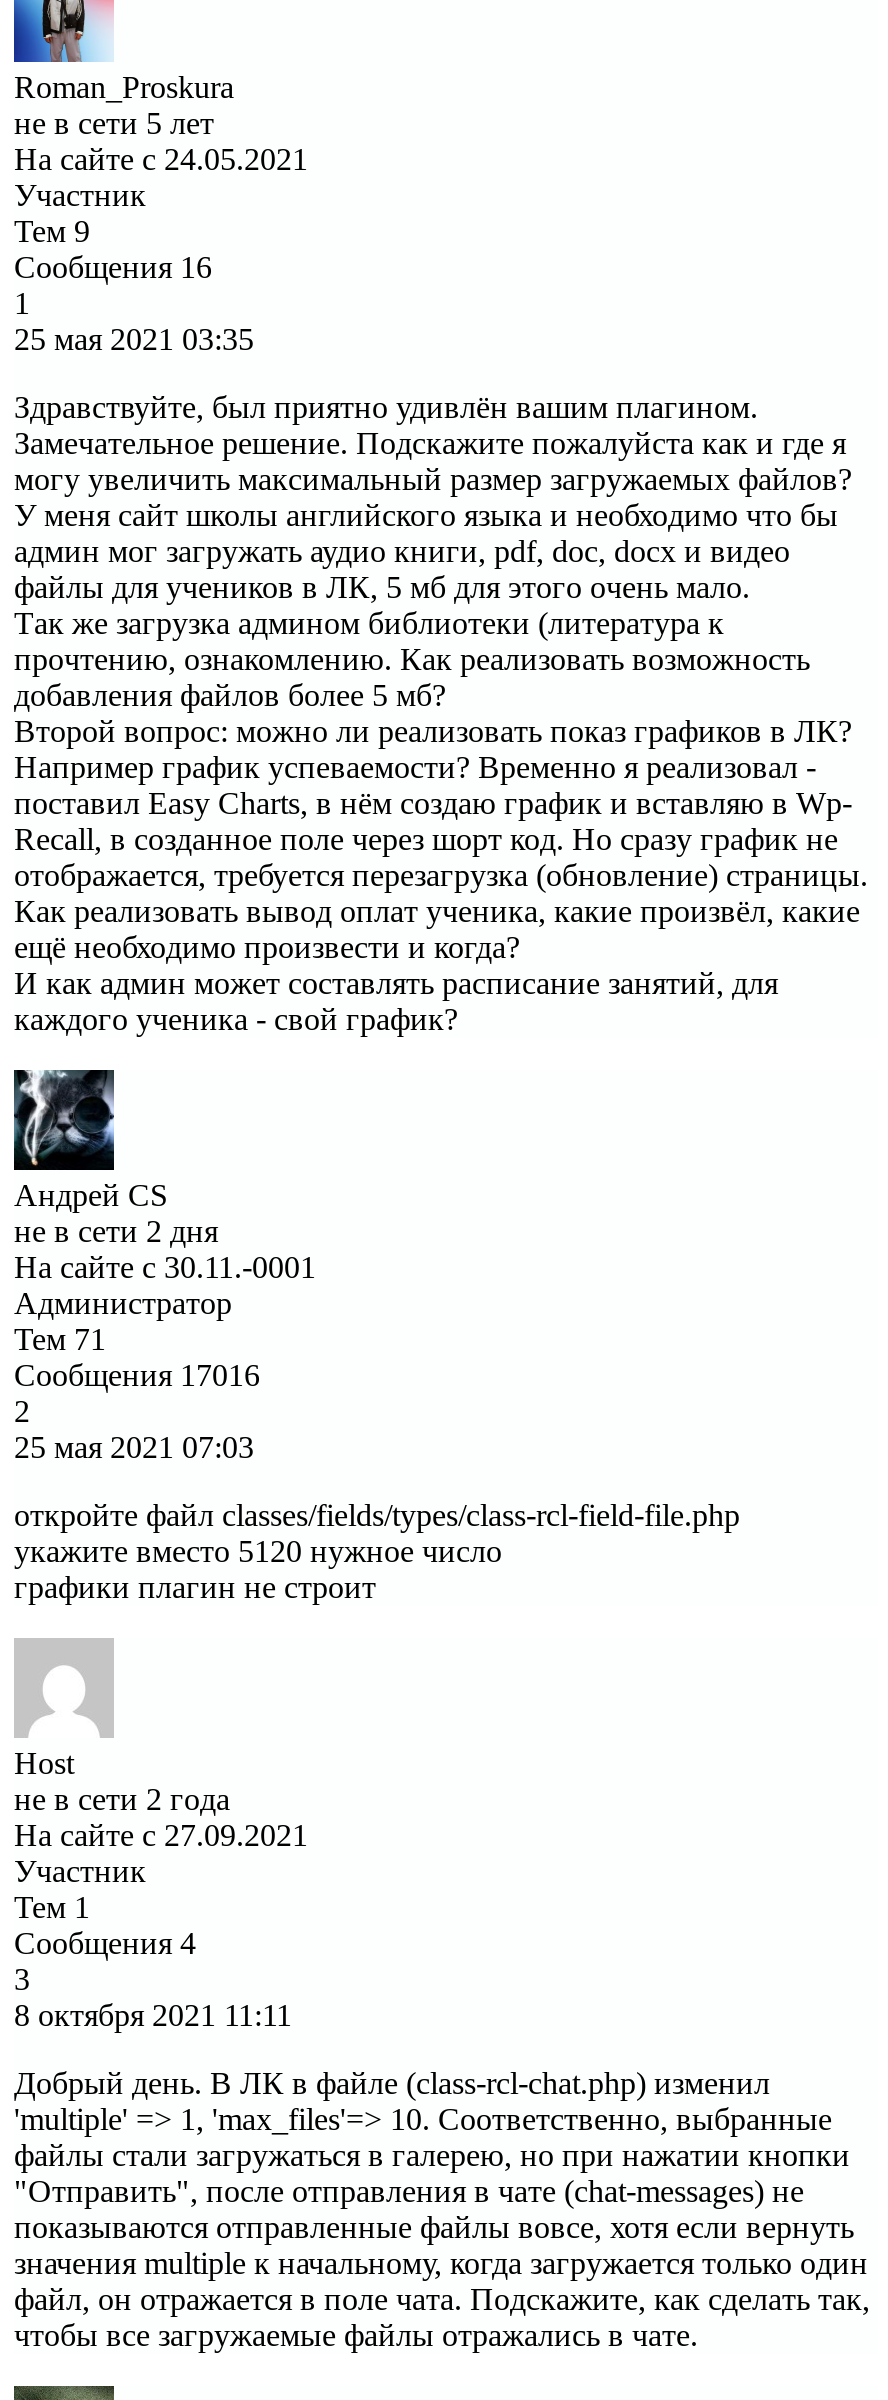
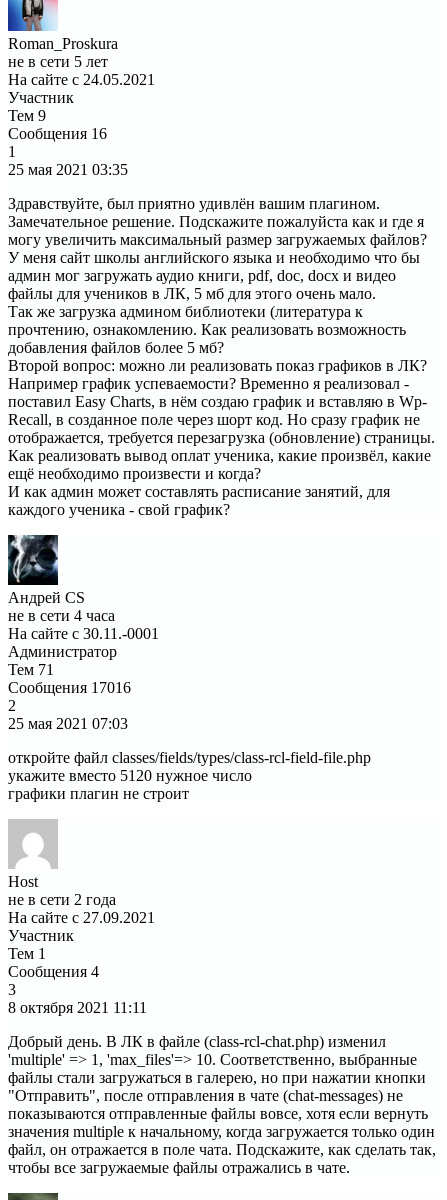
[14,1214,218,1248] не в сети 2 дня -> [8,607,115,624] не в сети 4 часа

